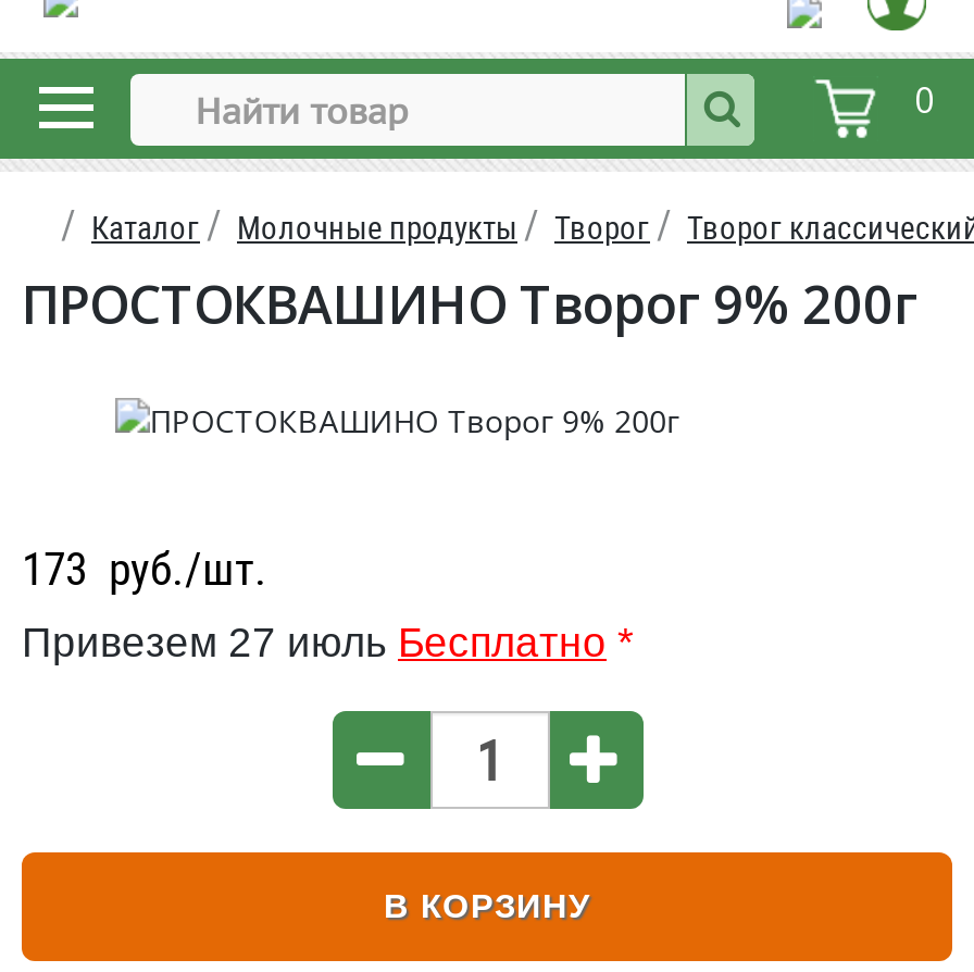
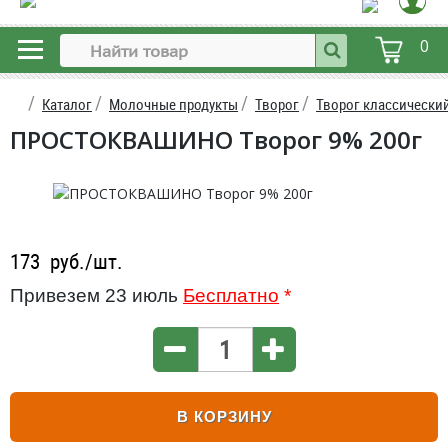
[22,620,633,665] Привезем 27 июль Бесплатно * -> [10,285,291,306] Привезем 23 июль Бесплатно *

